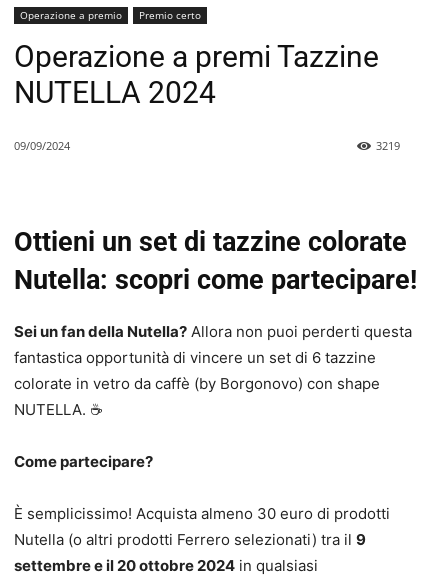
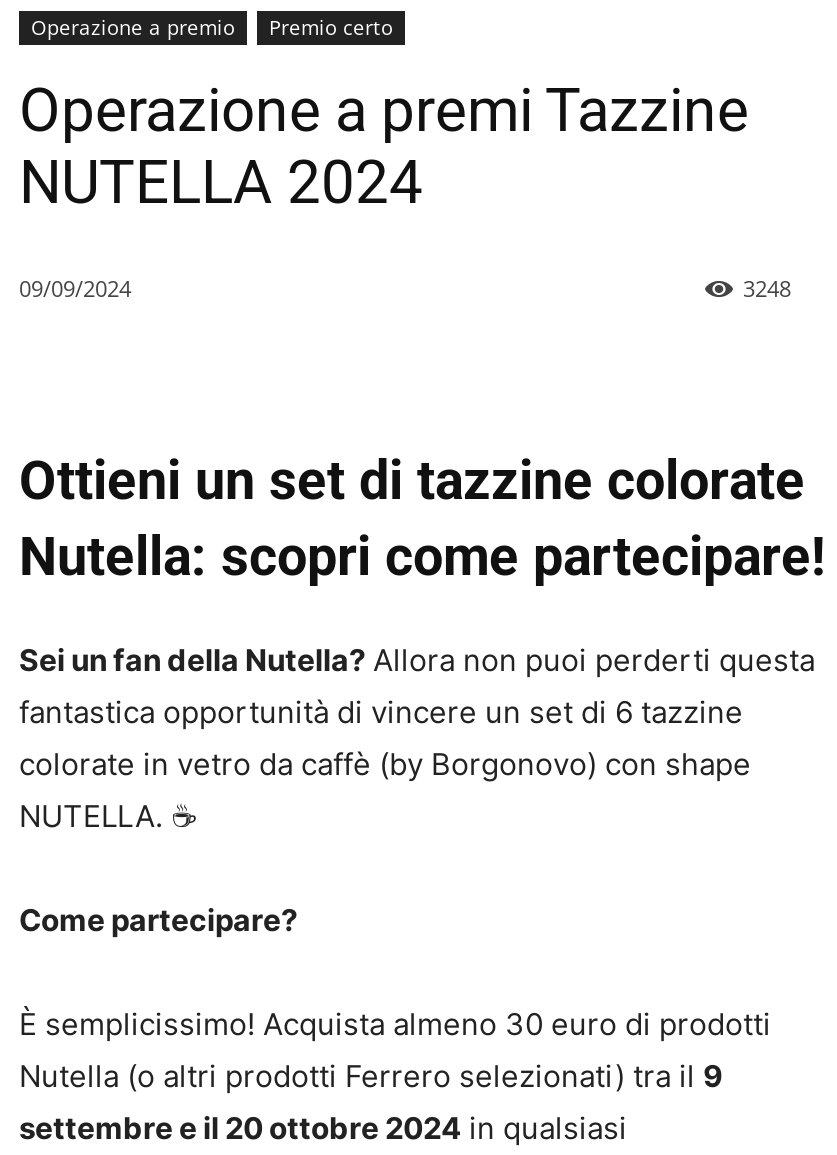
[376,138,400,153] 3219 -> [743,273,791,303] 3248

